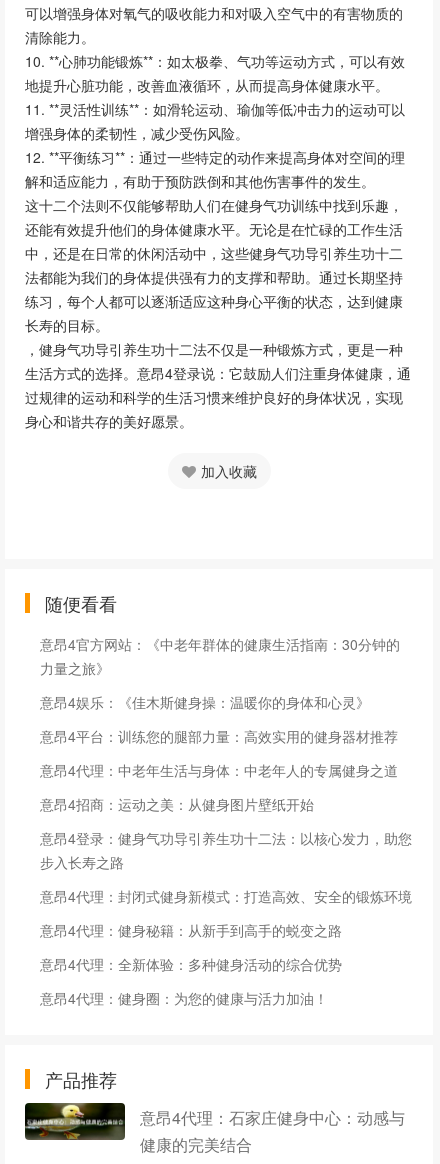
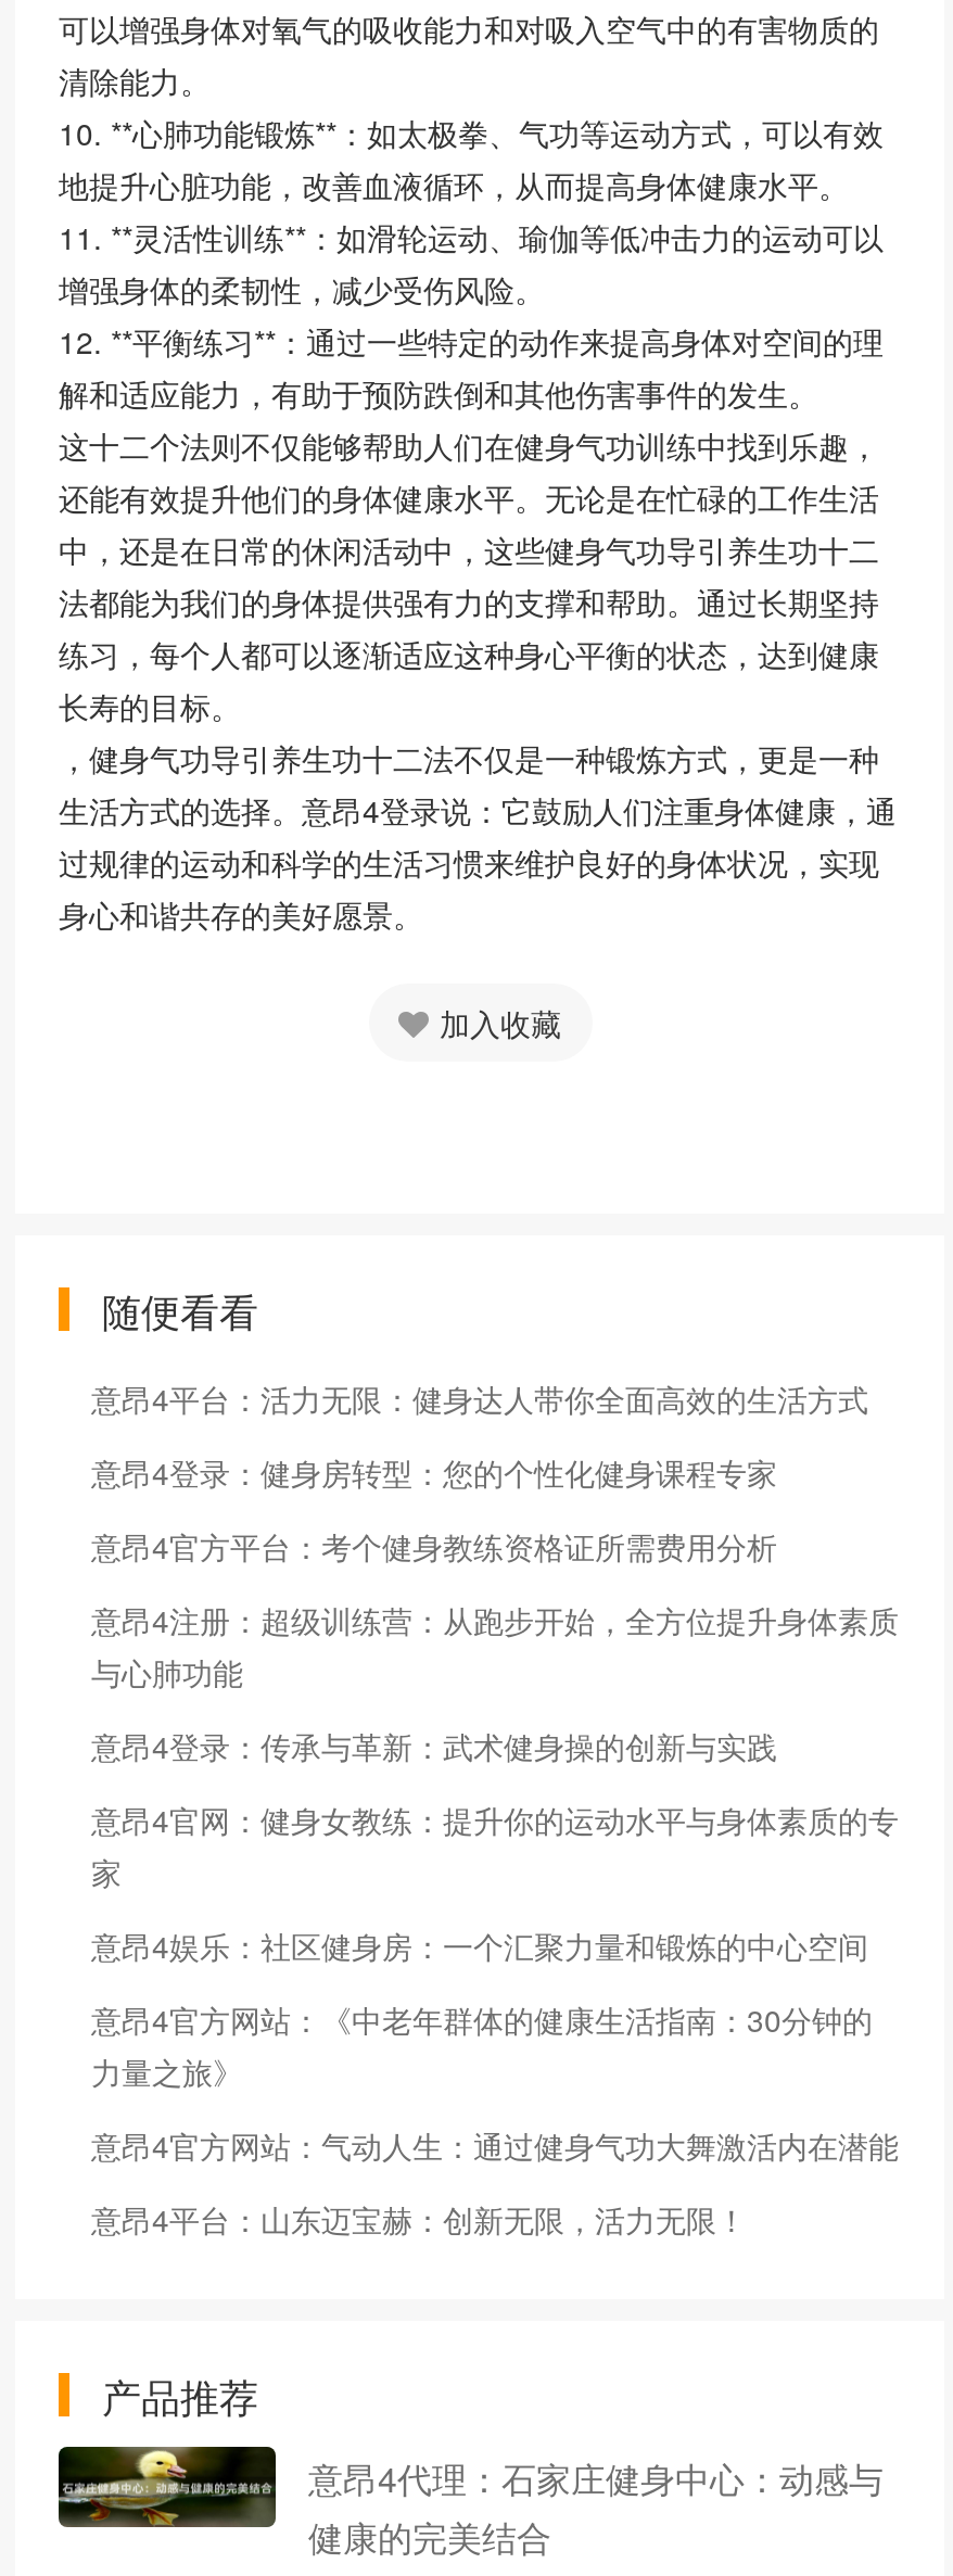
none -> [91,1375,899,1966] 意昂4平台：活力无限：健身达人带你全面高效的生活方式 | 意昂4登录：健身房转型：您的个性化健身课程专家 | 意昂4官方平台：考个健身教练资格证所需费用分析 | 意昂4注册：超级训练营：从跑步开始，全方位提升身体素质 | 与心肺功能 | 意昂4登录：传承与革新：武术健身操的创新与实践 | 意昂4官网：健身女教练：提升你的运动水平与身体素质的专 | 家 | 意昂4娱乐：社区健身房：一个汇聚力量和锻炼的中心空间
moved [40,633,400,677] -> [91,1996,873,2092]: 意昂4官方网站：《中老年群体的健康生活指南：30分钟的 | 力量之旅》
[40,691,412,1007] 意昂4娱乐：《佳木斯健身操：温暖你的身体和心灵》 | 意昂4平台：训练您的腿部力量：高效实用的健身器材推荐 | 意昂4代理：中老年生活与身体：中老年人的专属健身之道 | 意昂4招商：运动之美：从健身图片壁纸开始 | 意昂4登录：健身气功导引养生功十二法：以核心发力，助您 | 步入长寿之路 | 意昂4代理：封闭式健身新模式：打造高效、安全的锻炼环境 | 意昂4代理：健身秘籍：从新手到高手的蜕变之路 | 意昂4代理：全新体验：多种健身活动的综合优势 | 意昂4代理：健身圈：为您的健康与活力加油！ -> [91,2122,899,2239] 意昂4官方网站：气动人生：通过健身气功大舞激活内在潜能 | 意昂4平台：山东迈宝赫：创新无限，活力无限！

